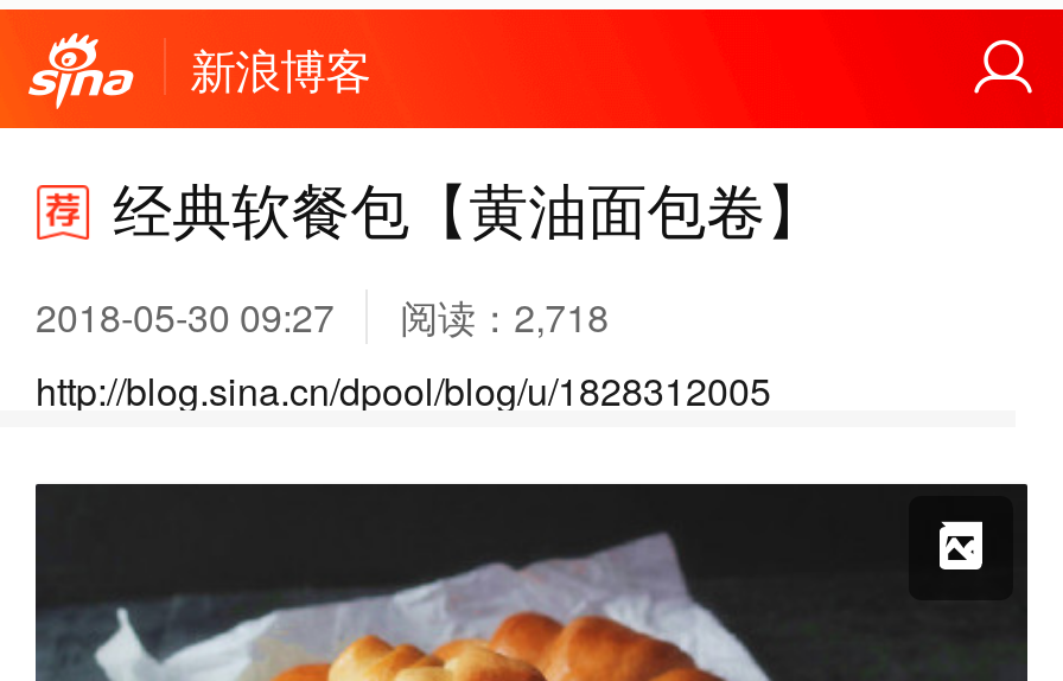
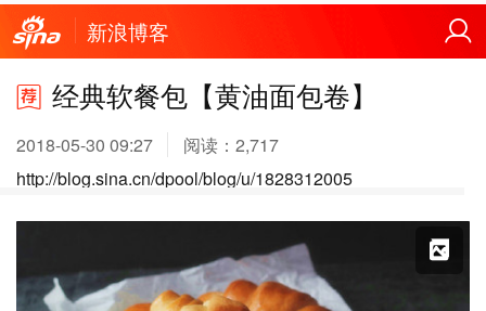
[36,289,609,344] 2018-05-30 09:27 阅读：2,718 -> [16,132,278,157] 2018-05-30 09:27 阅读：2,717

